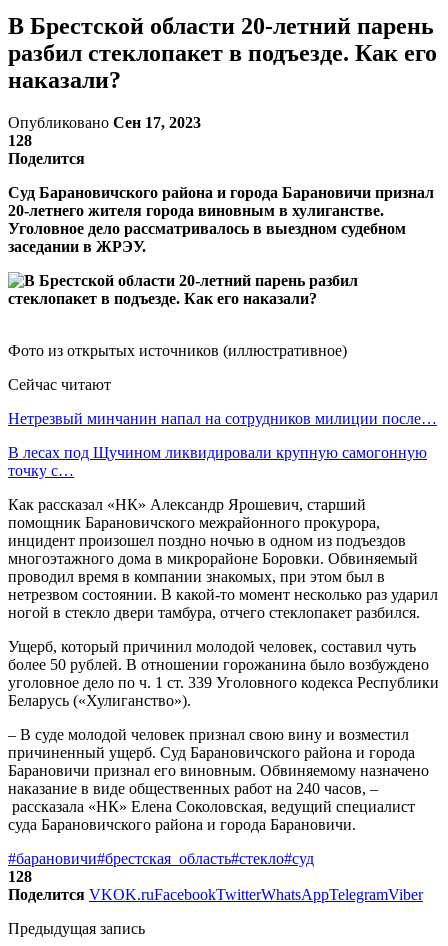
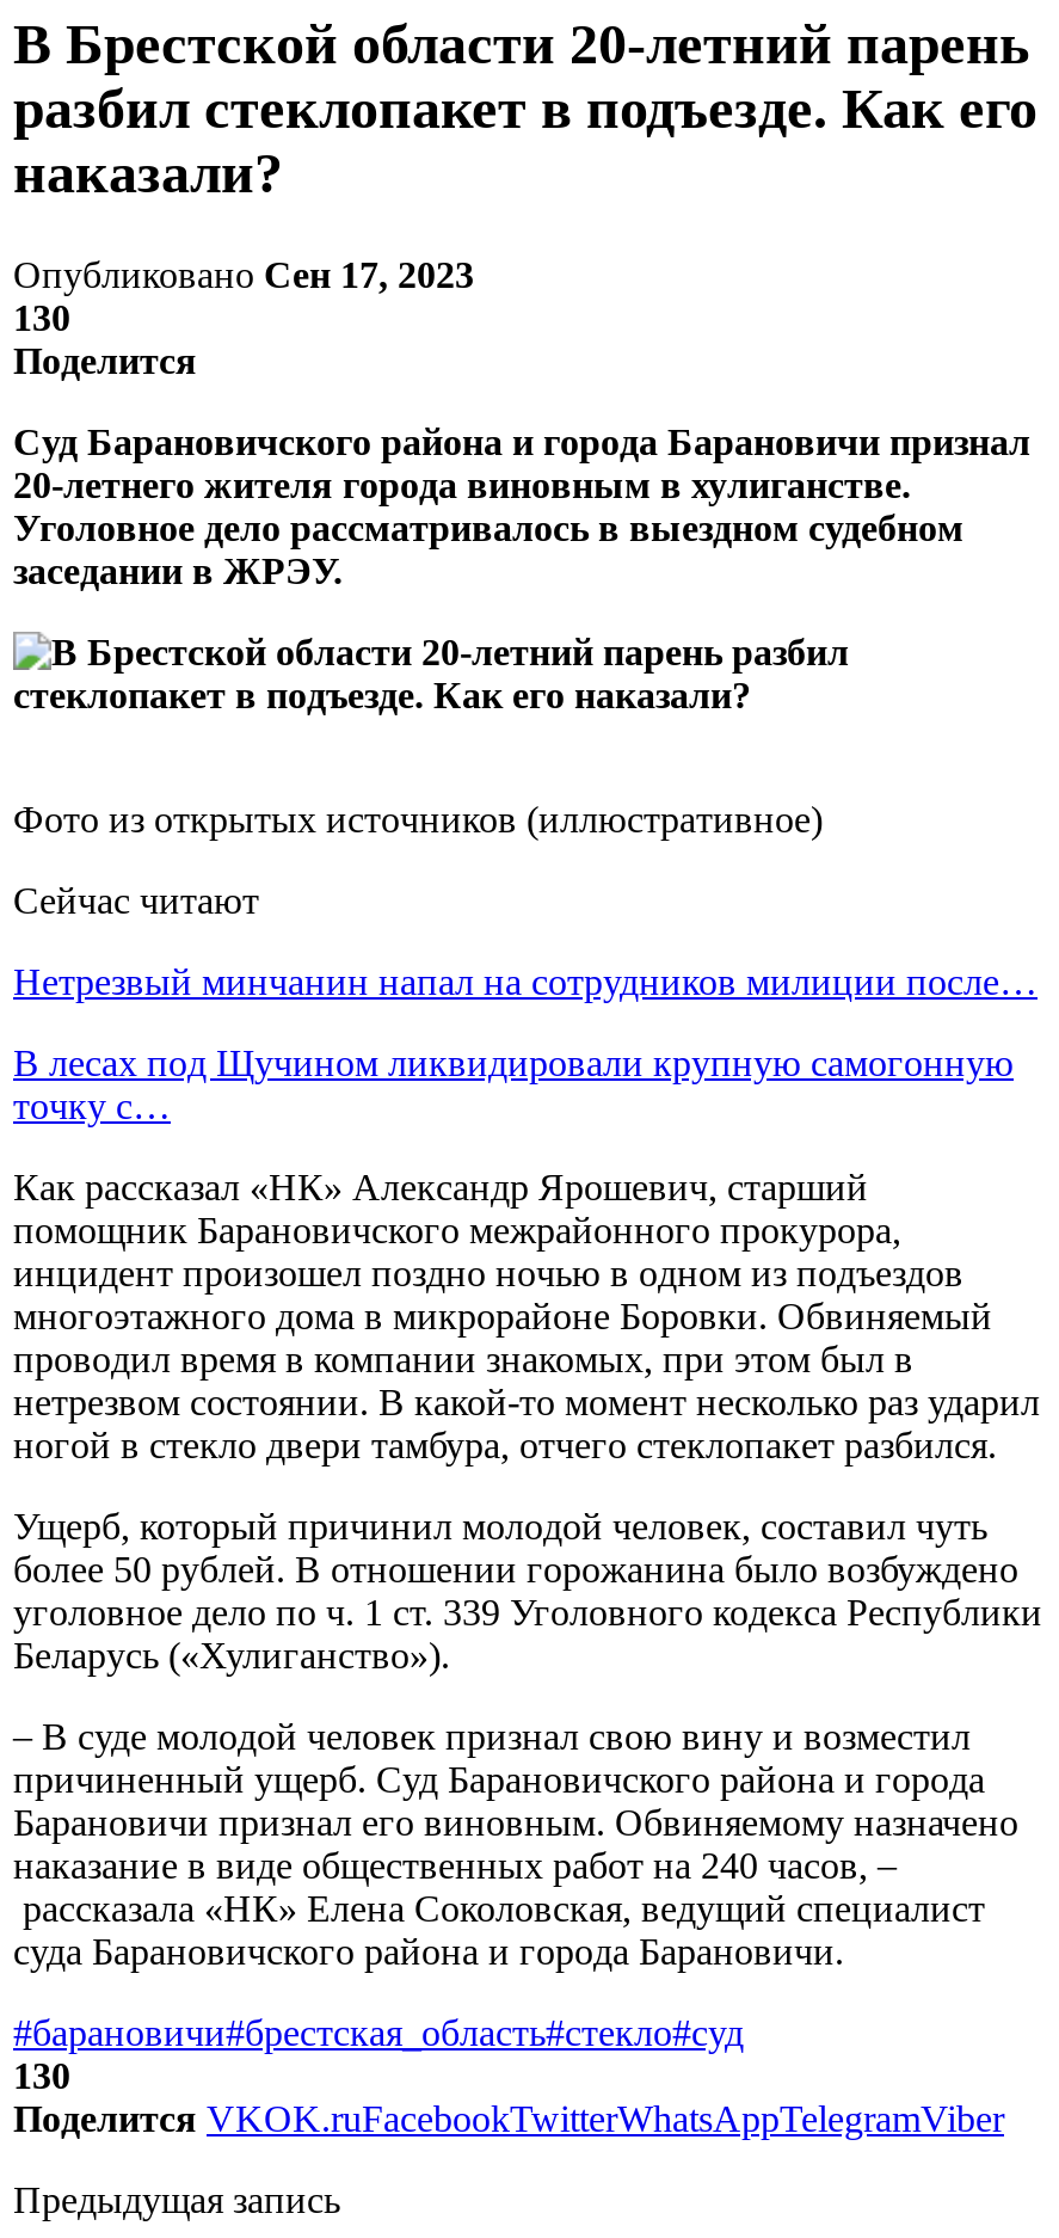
[8,132,32,149] 128 -> [13,297,70,337] 130
[8,868,32,885] 128 -> [13,2055,70,2095] 130

